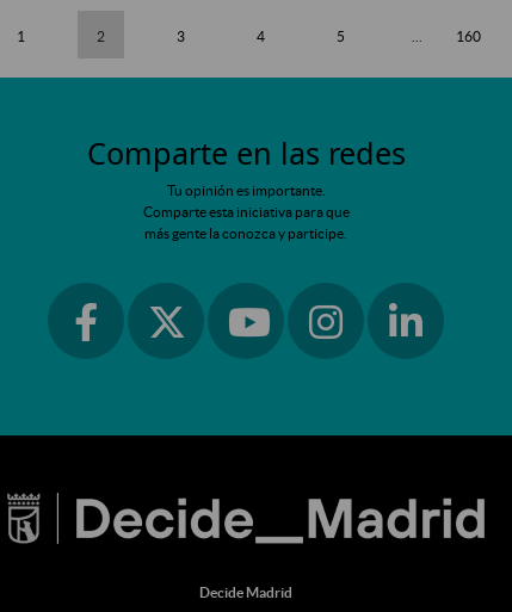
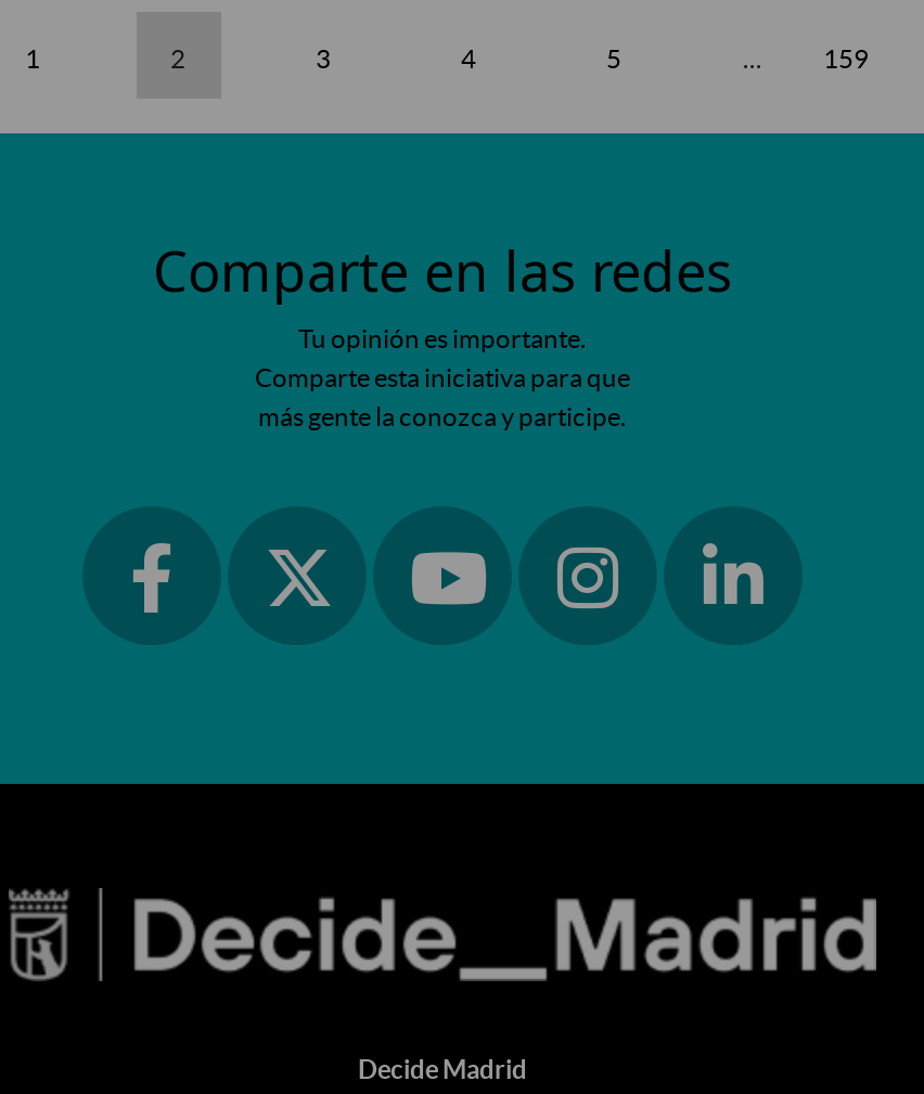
[455,28,480,44] 160 -> [823,44,869,72] 159

